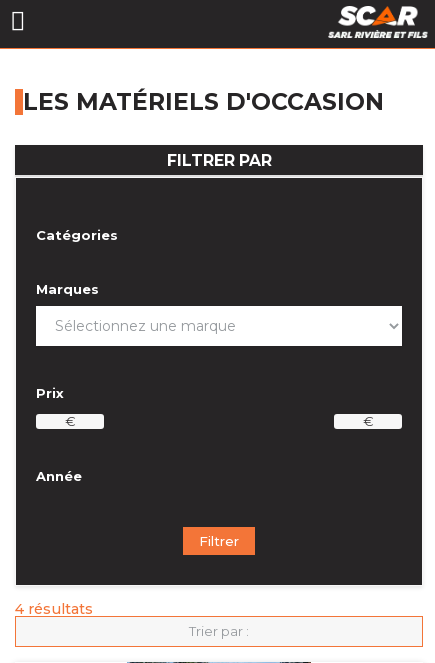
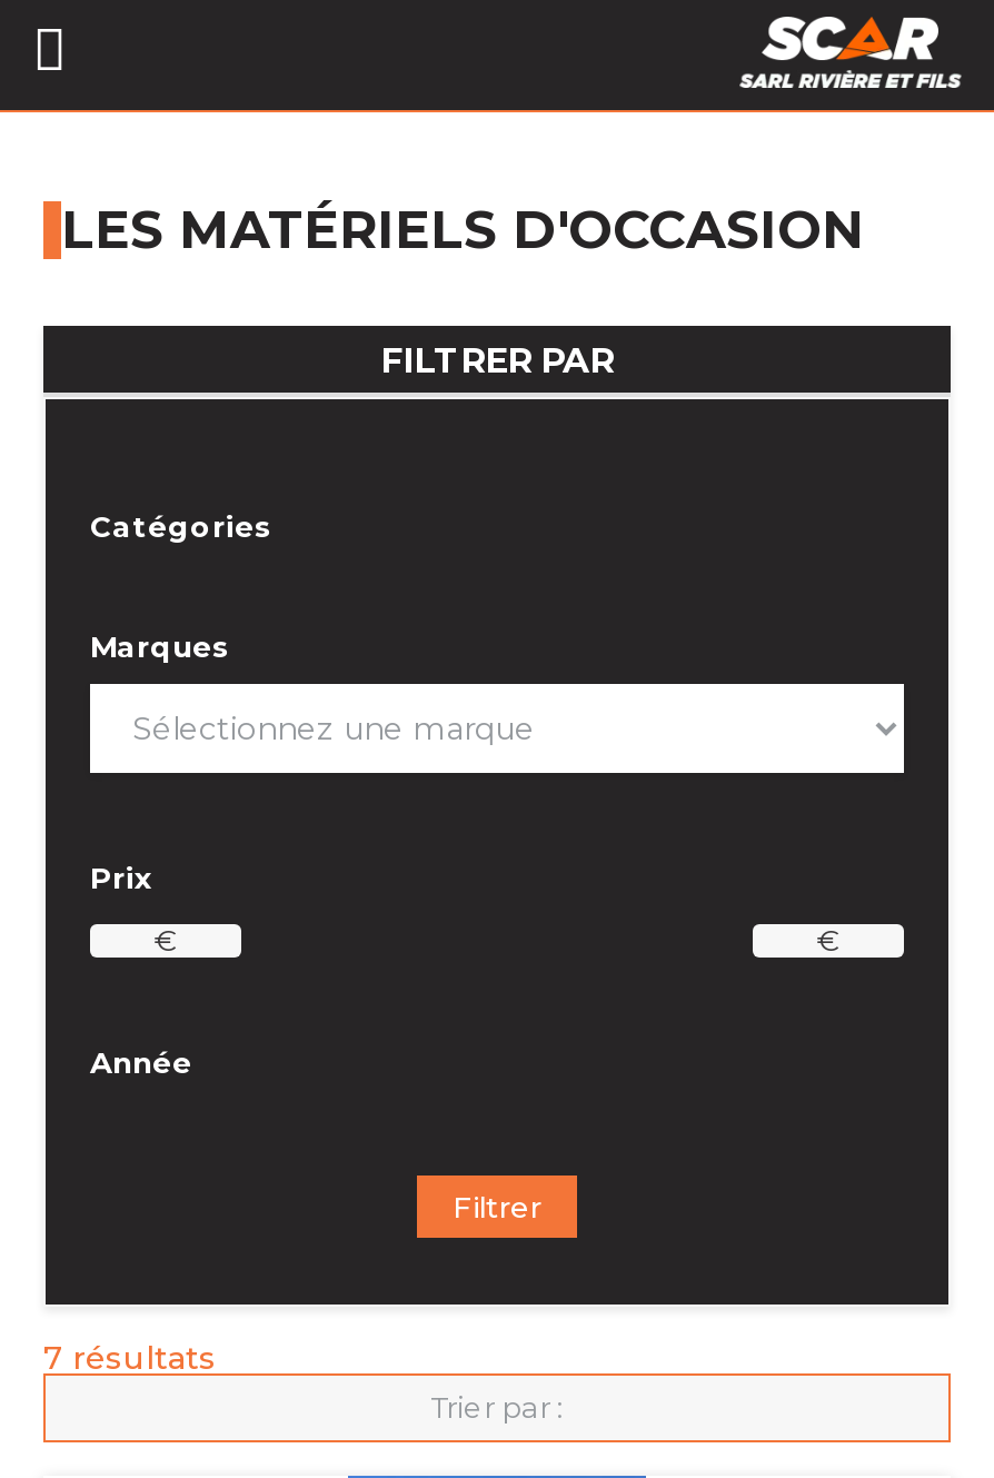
[15,600,93,618] 4 résultats -> [43,1338,217,1378] 7 résultats

